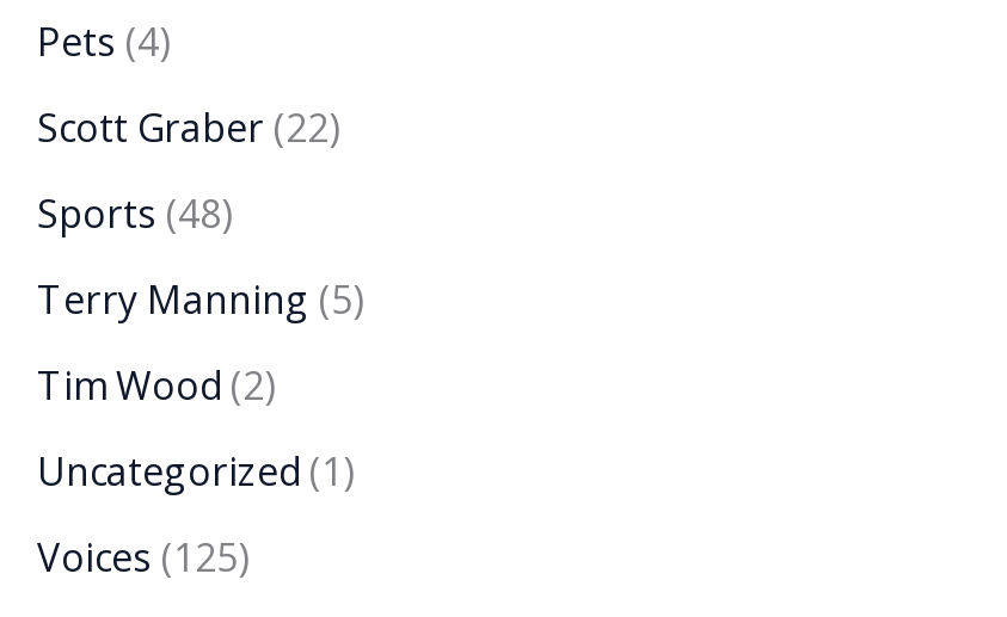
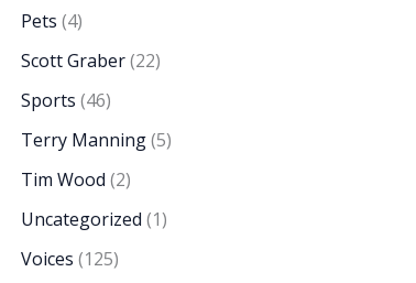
[37,186,233,239] Sports (48) -> [21,88,111,112] Sports (46)

